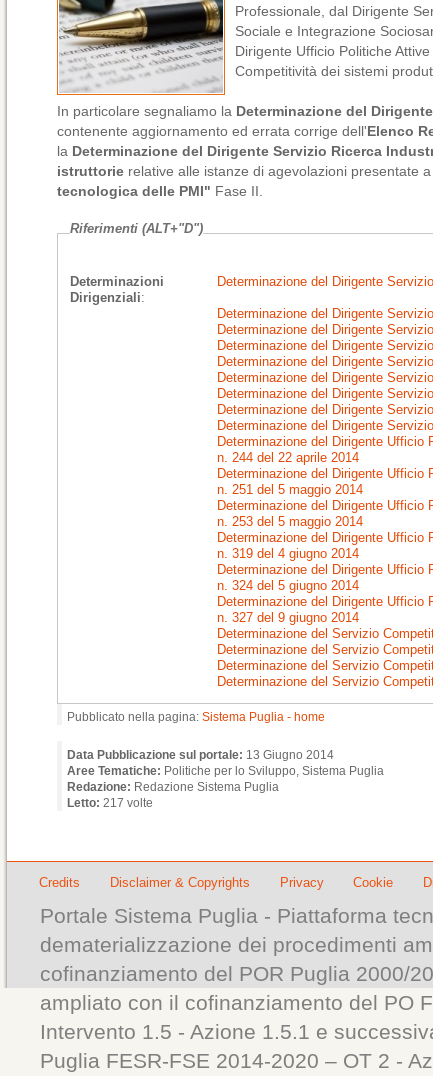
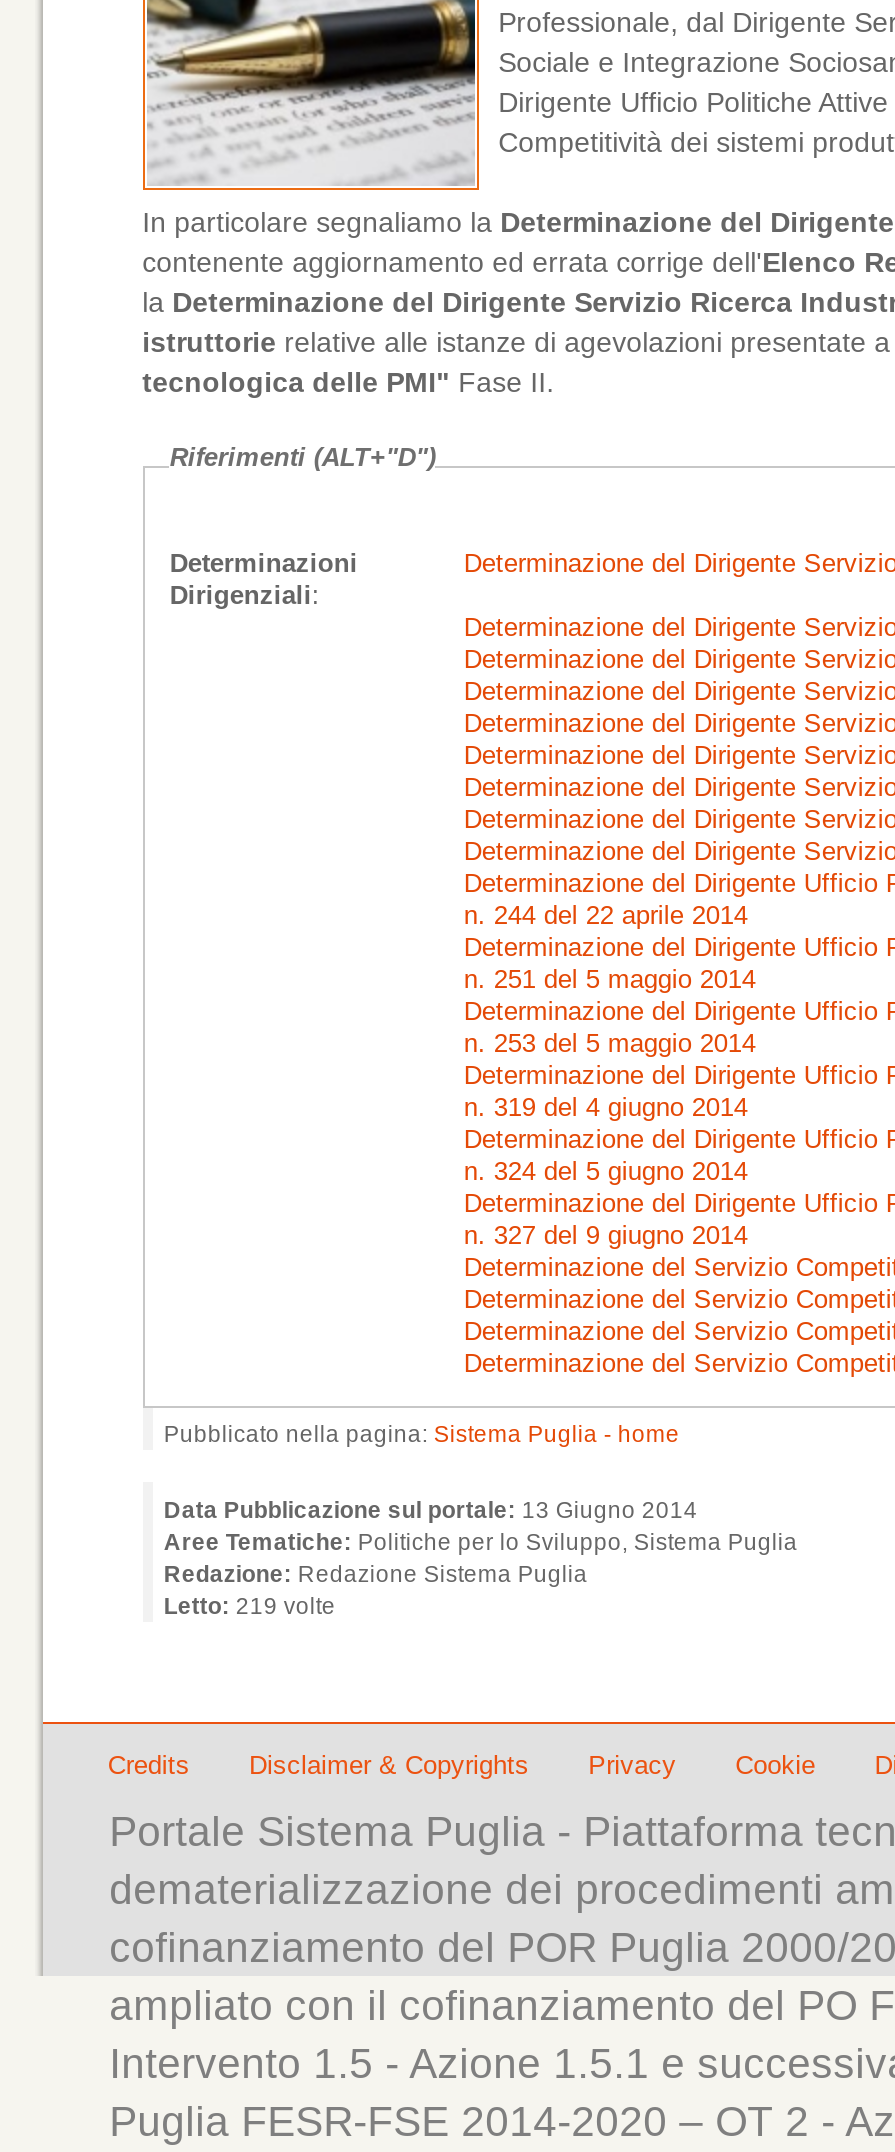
[67,797,153,809] Letto: 217 volte -> [164,1594,336,1618] Letto: 219 volte

